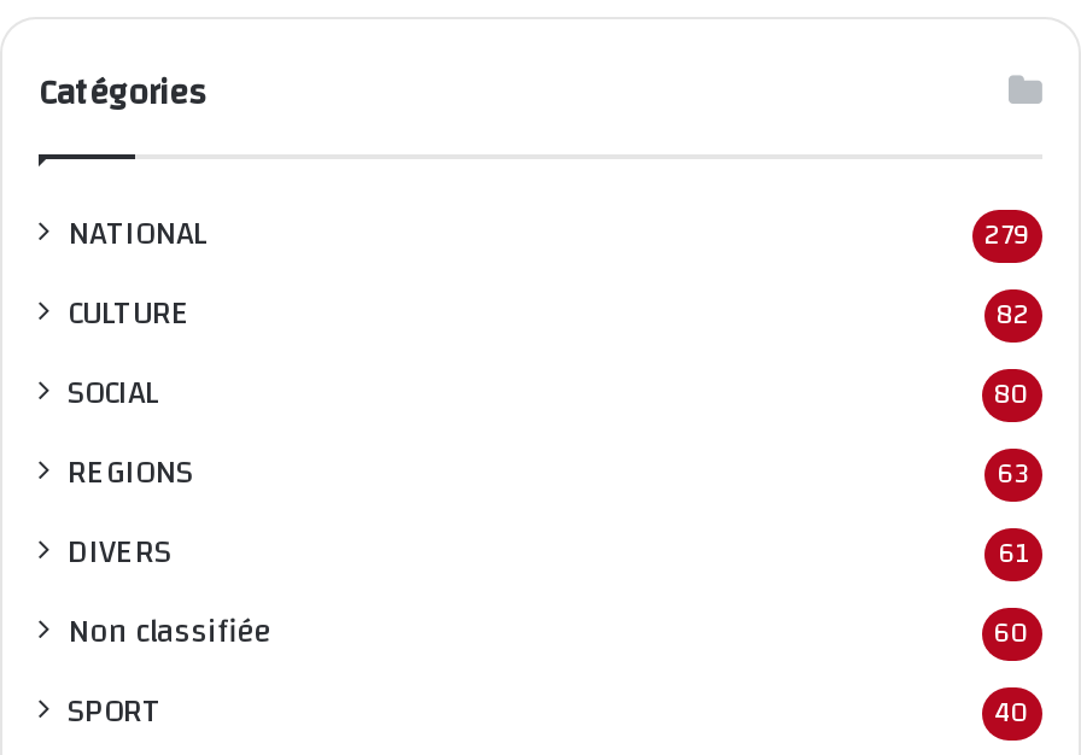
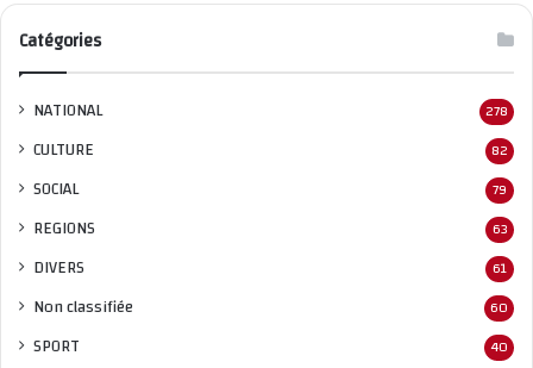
[984,211,1030,262] 279 -> [485,99,508,124] 278
[994,370,1030,421] 80 -> [493,178,507,203] 79

